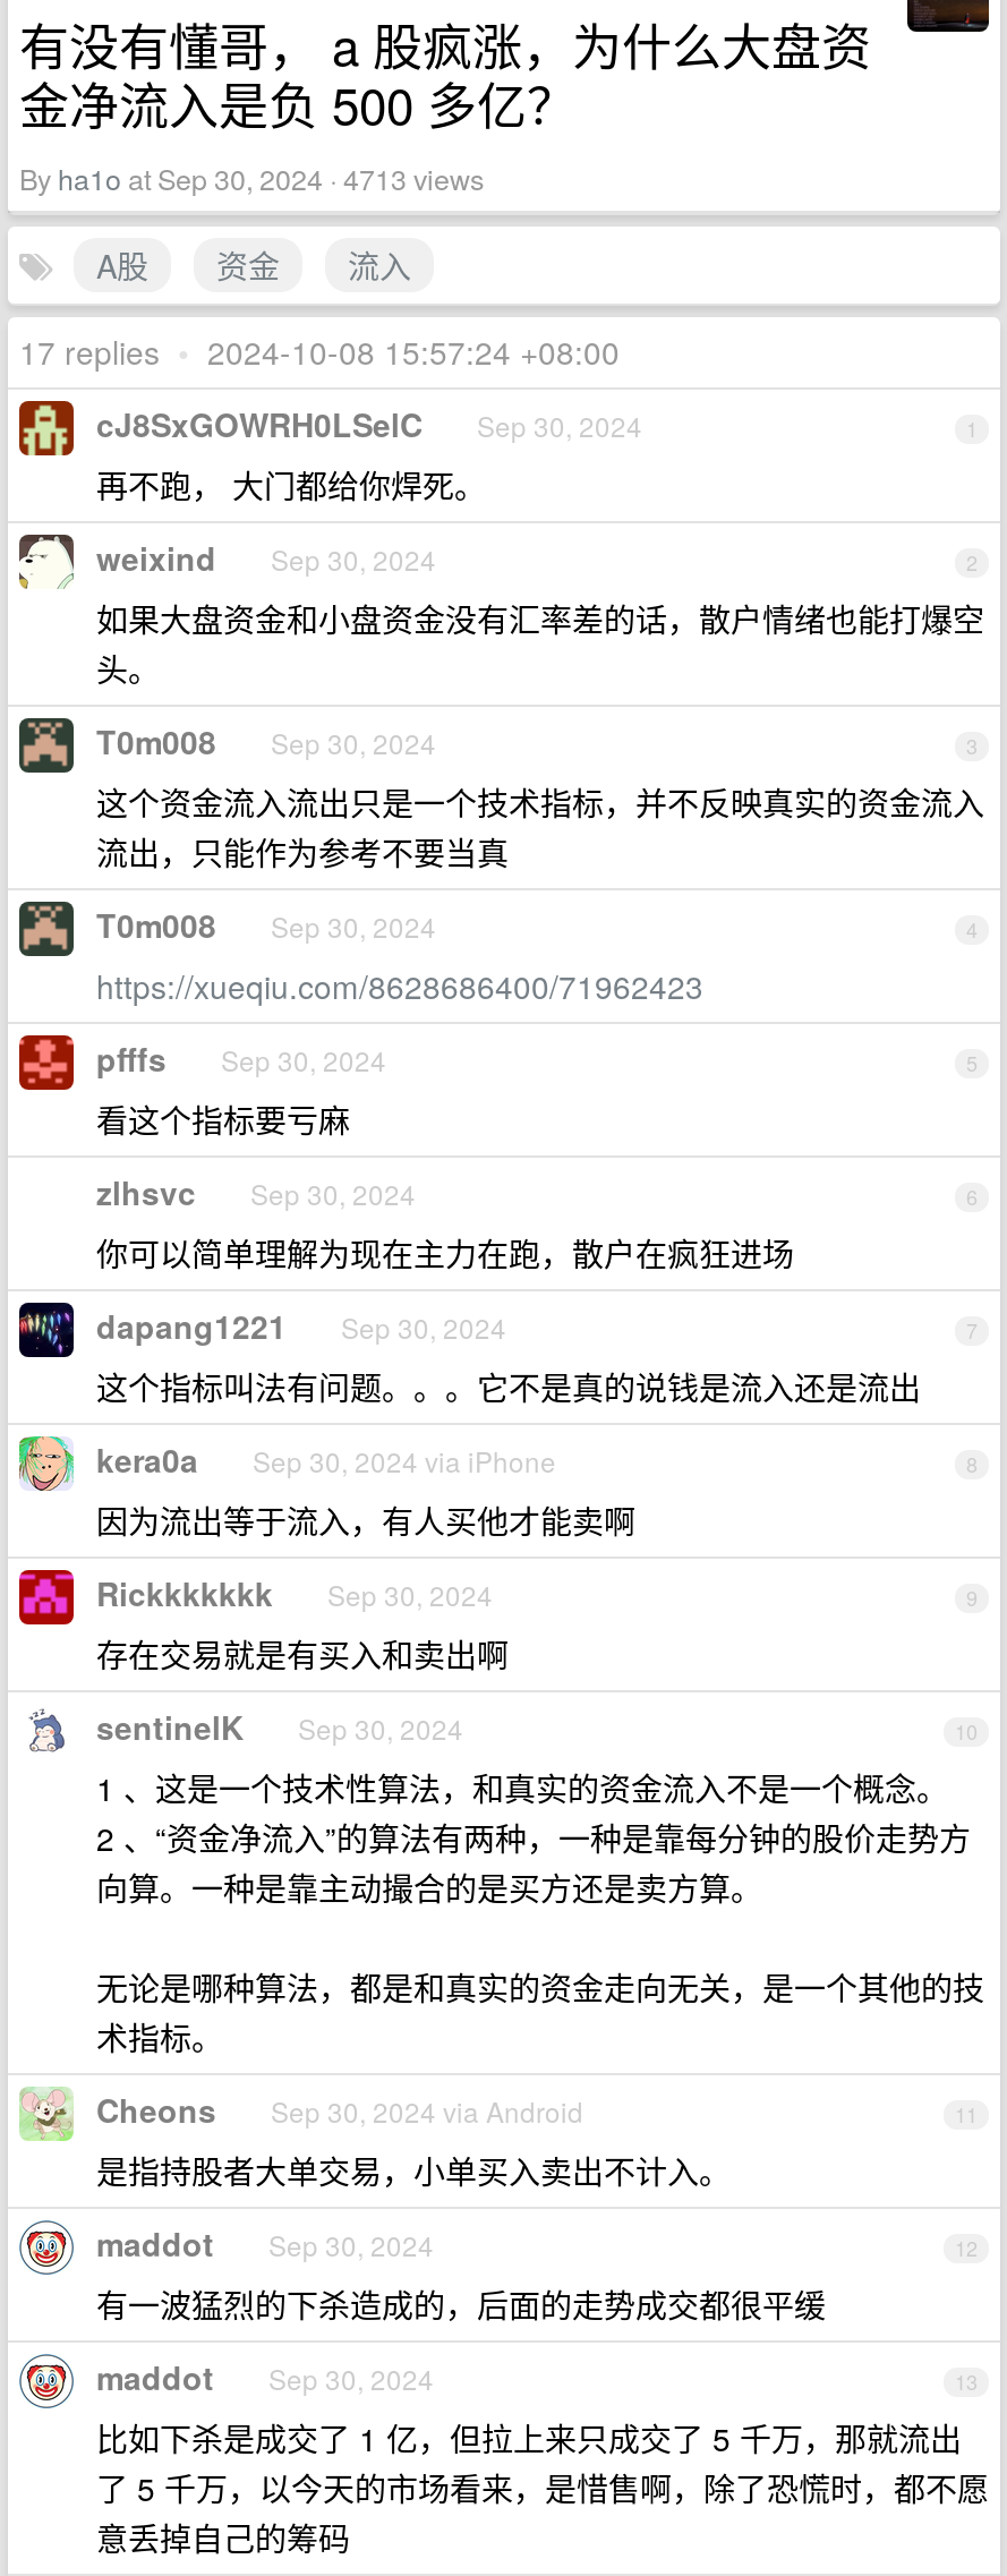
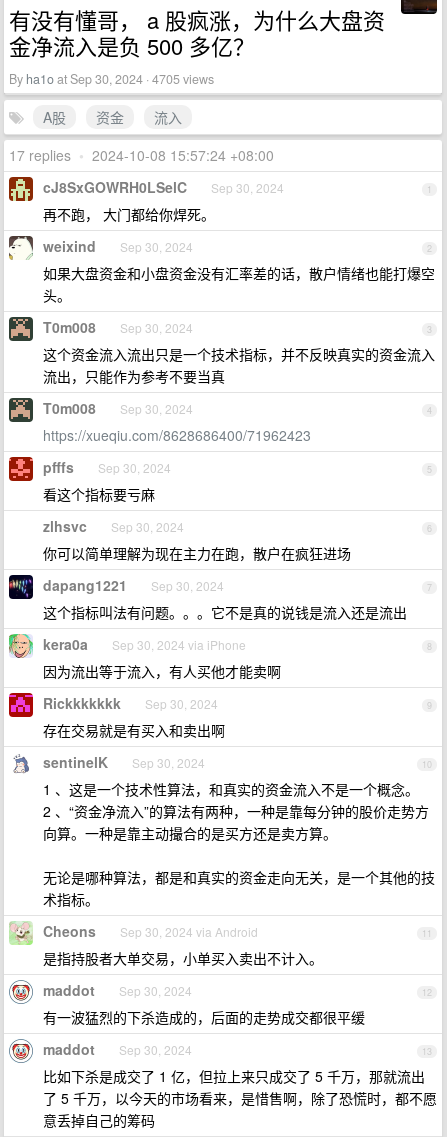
[19,159,484,199] By ha1o at Sep 30, 2024 · 4713 views -> [9,70,214,88] By ha1o at Sep 30, 2024 · 4705 views

